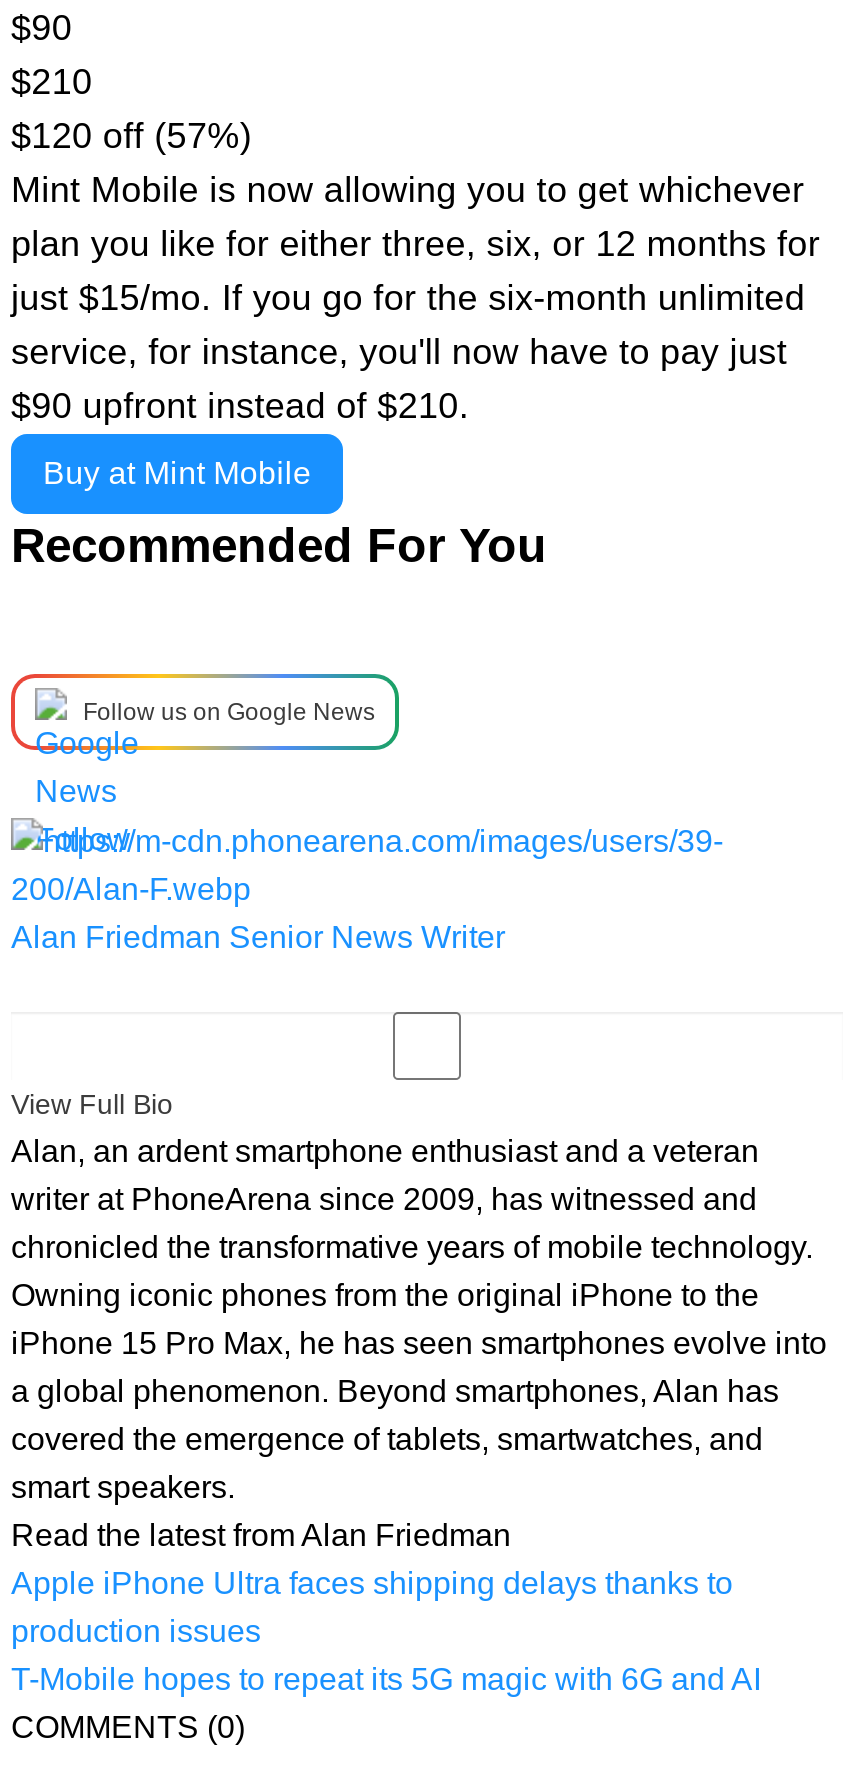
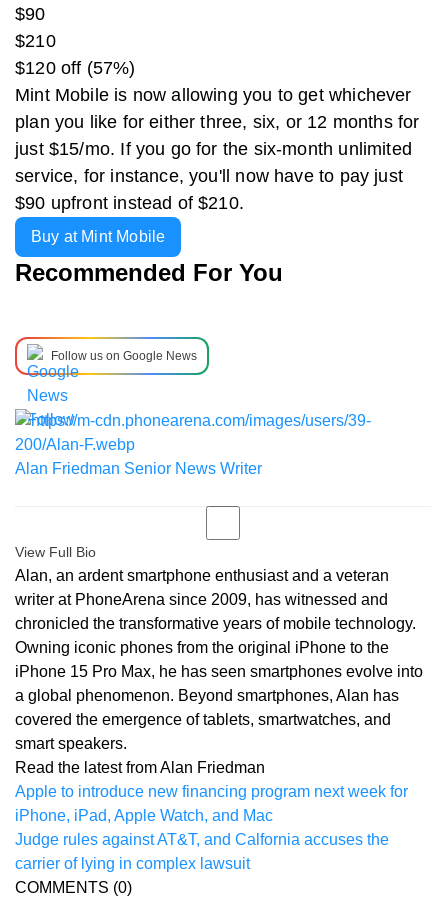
[11,1565,761,1695] Apple iPhone Ultra faces shipping delays thanks to | production issues | T-Mobile hopes to repeat its 5G magic with 6G and AI -> [15,782,408,871] Apple to introduce new financing program next week for | iPhone, iPad, Apple Watch, and Mac | Judge rules against AT&T, and Calfornia accuses the | carrier of lying in complex lawsuit

